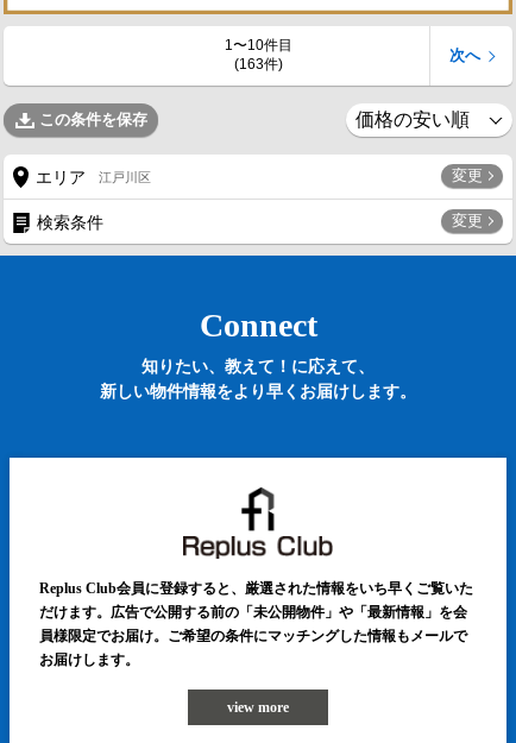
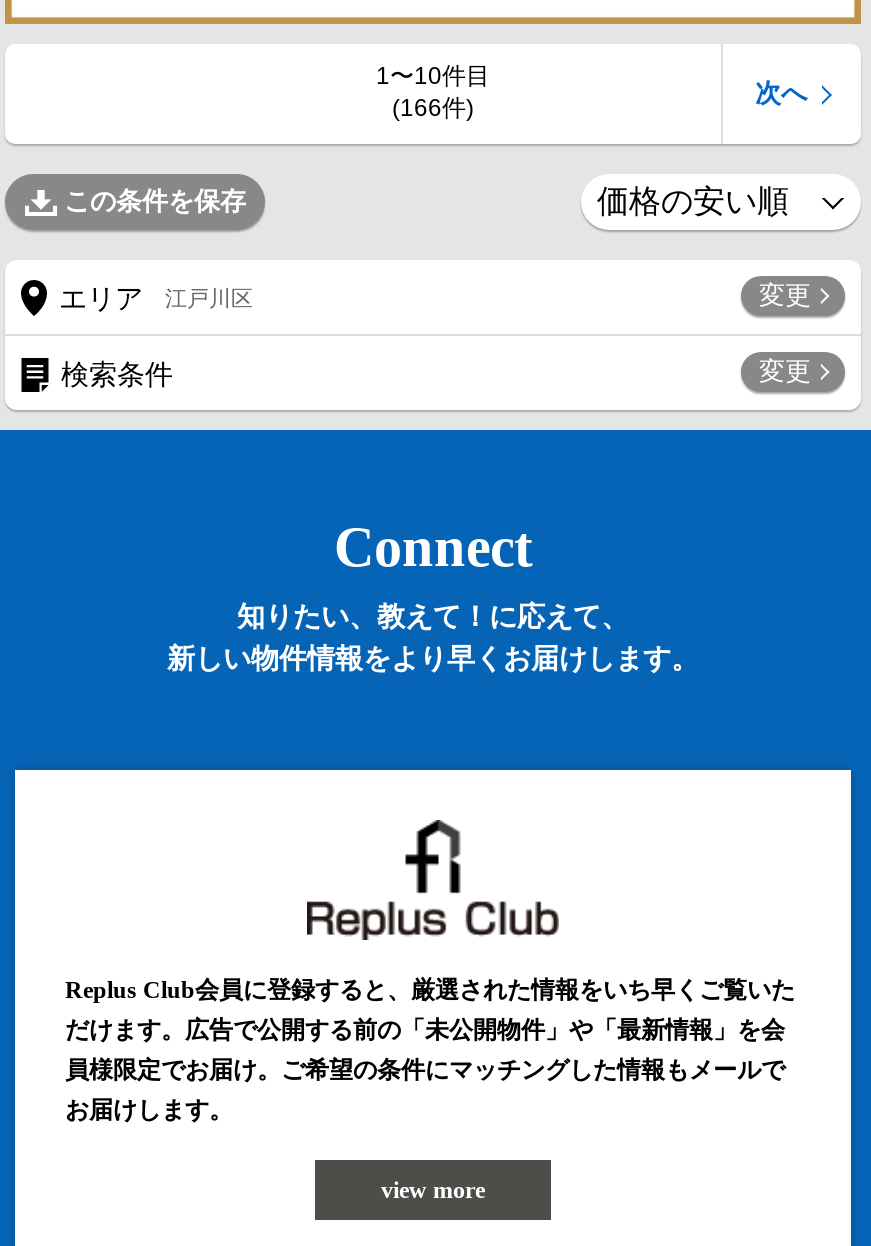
[234,56,282,73] (163件) -> [392,94,474,122] (166件)

